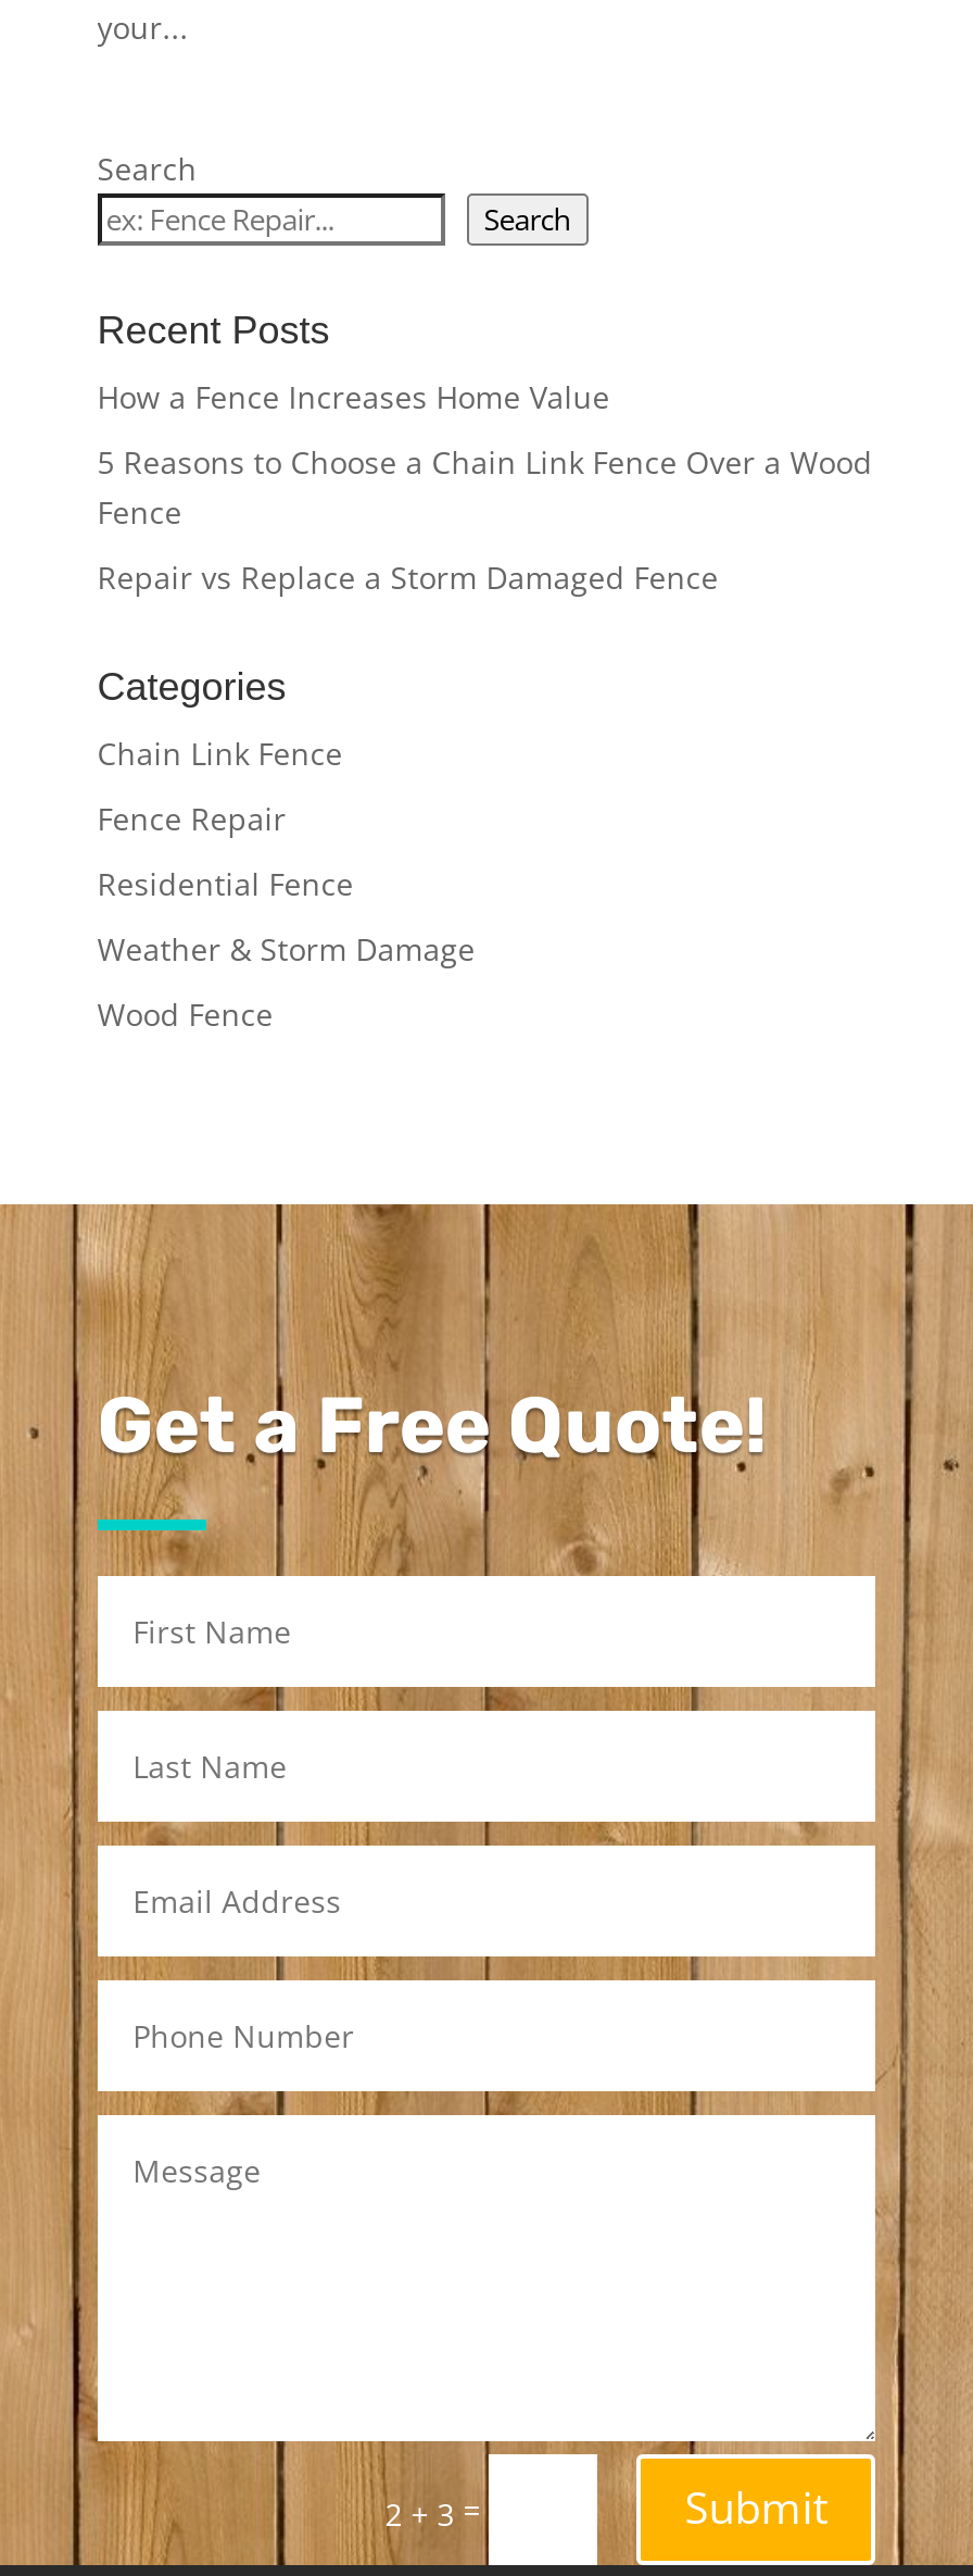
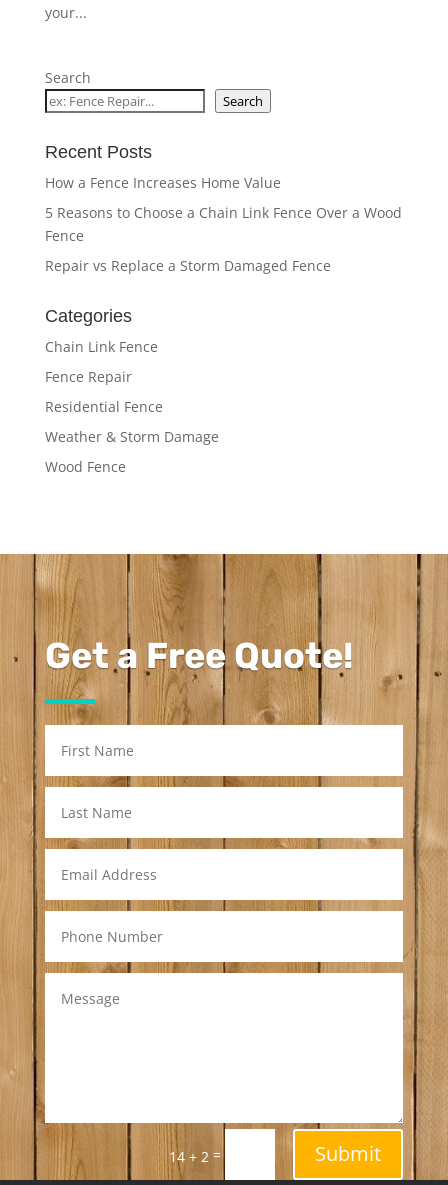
[385,2489,489,2534] 2 + 3 = -> [169,1145,225,1166] 14 + 2 =

